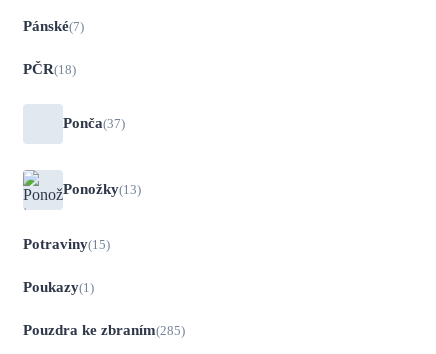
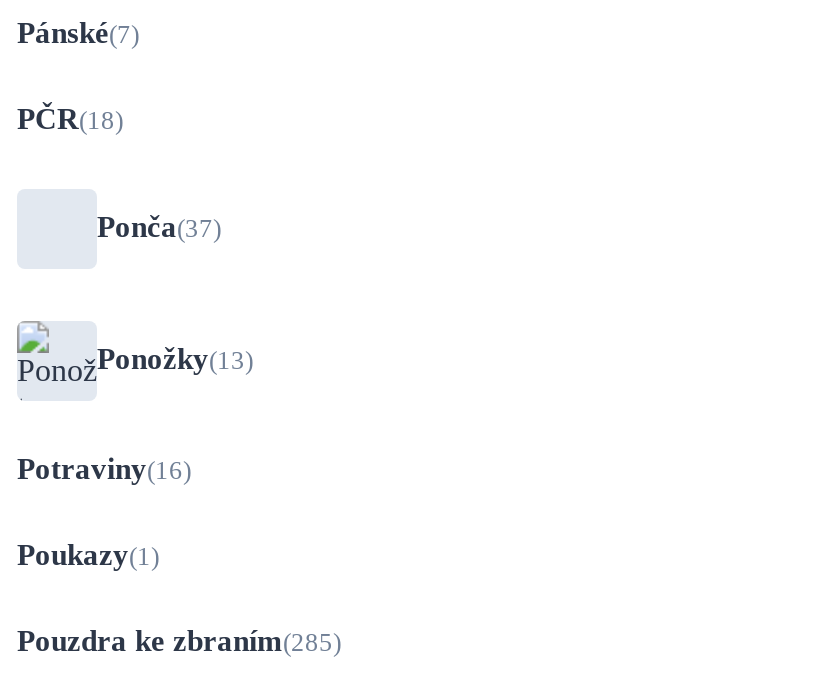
[23,236,110,252] Potraviny(15) -> [17,453,191,485] Potraviny(16)

